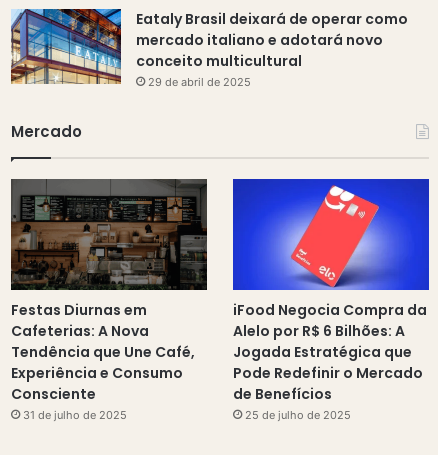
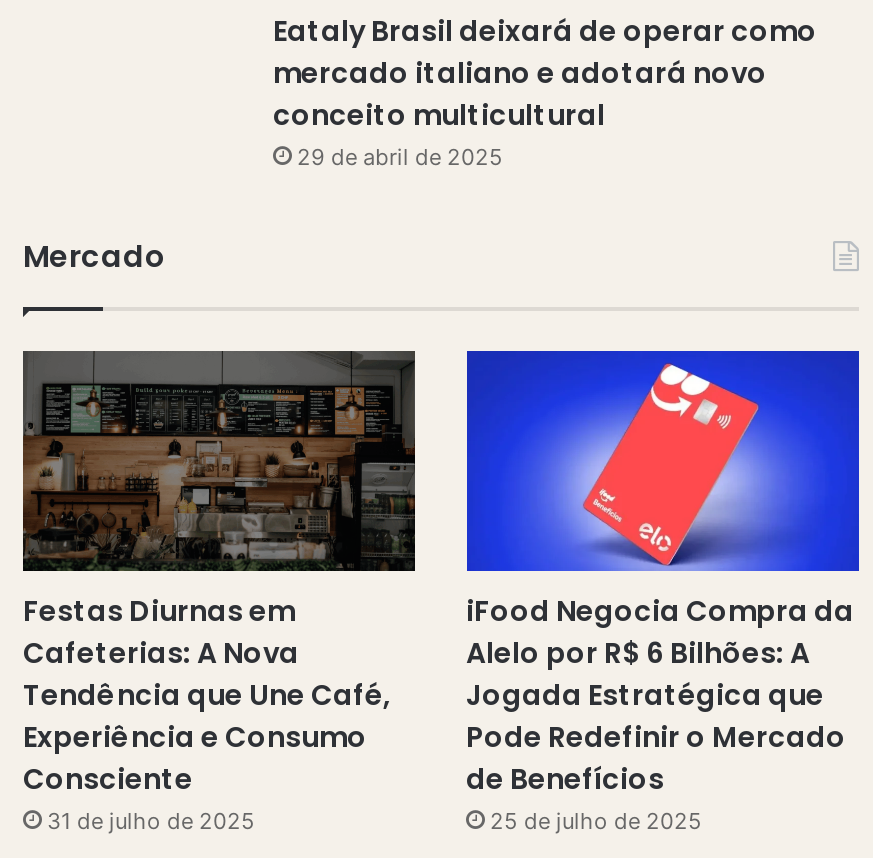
[10,8,122,85] [image] -> none

